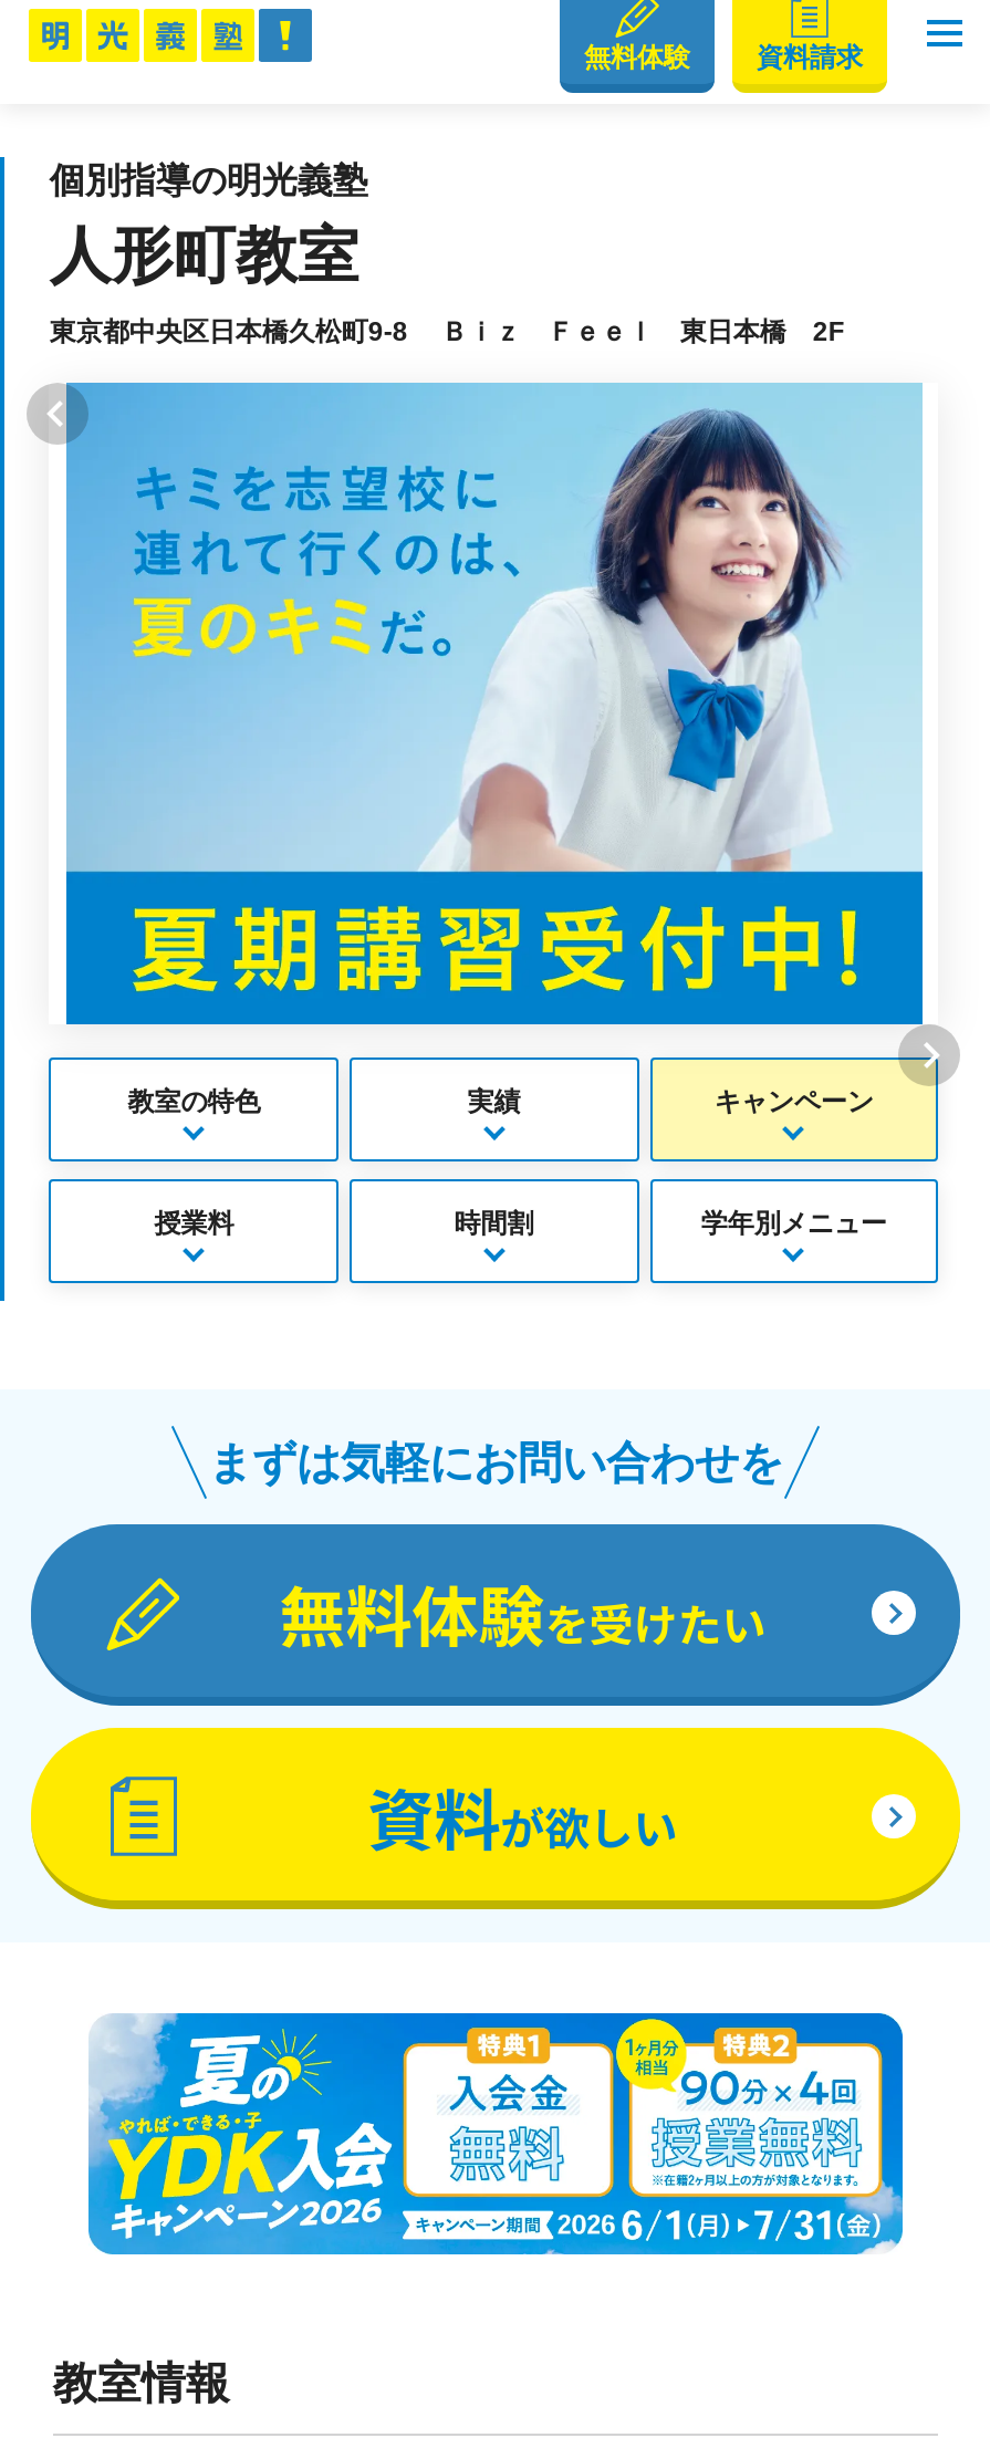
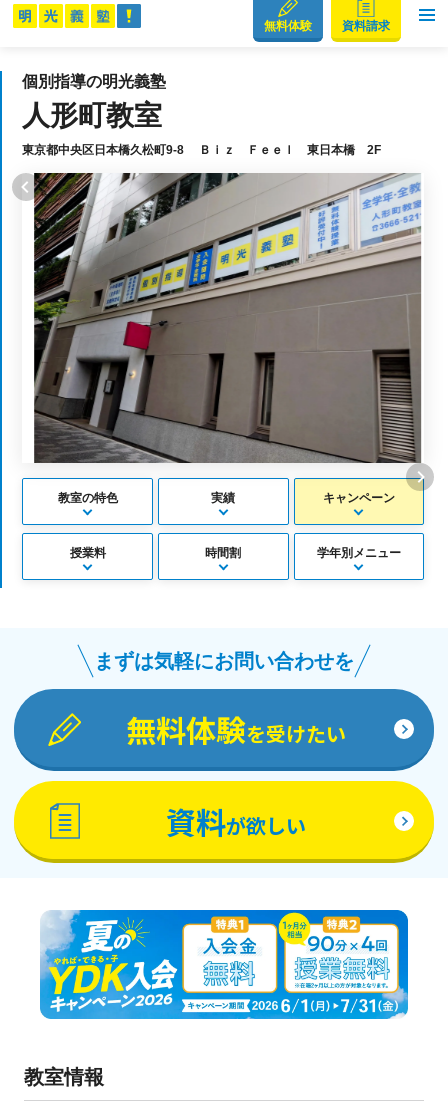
[64,381,931,1027] [image] -> [30,172,422,464] [image]

